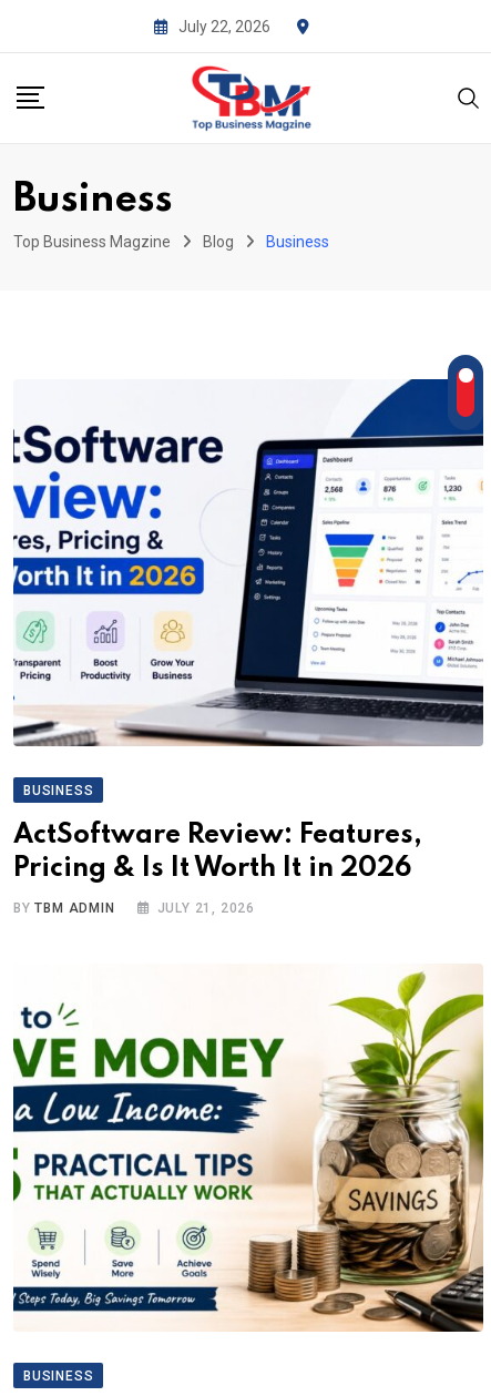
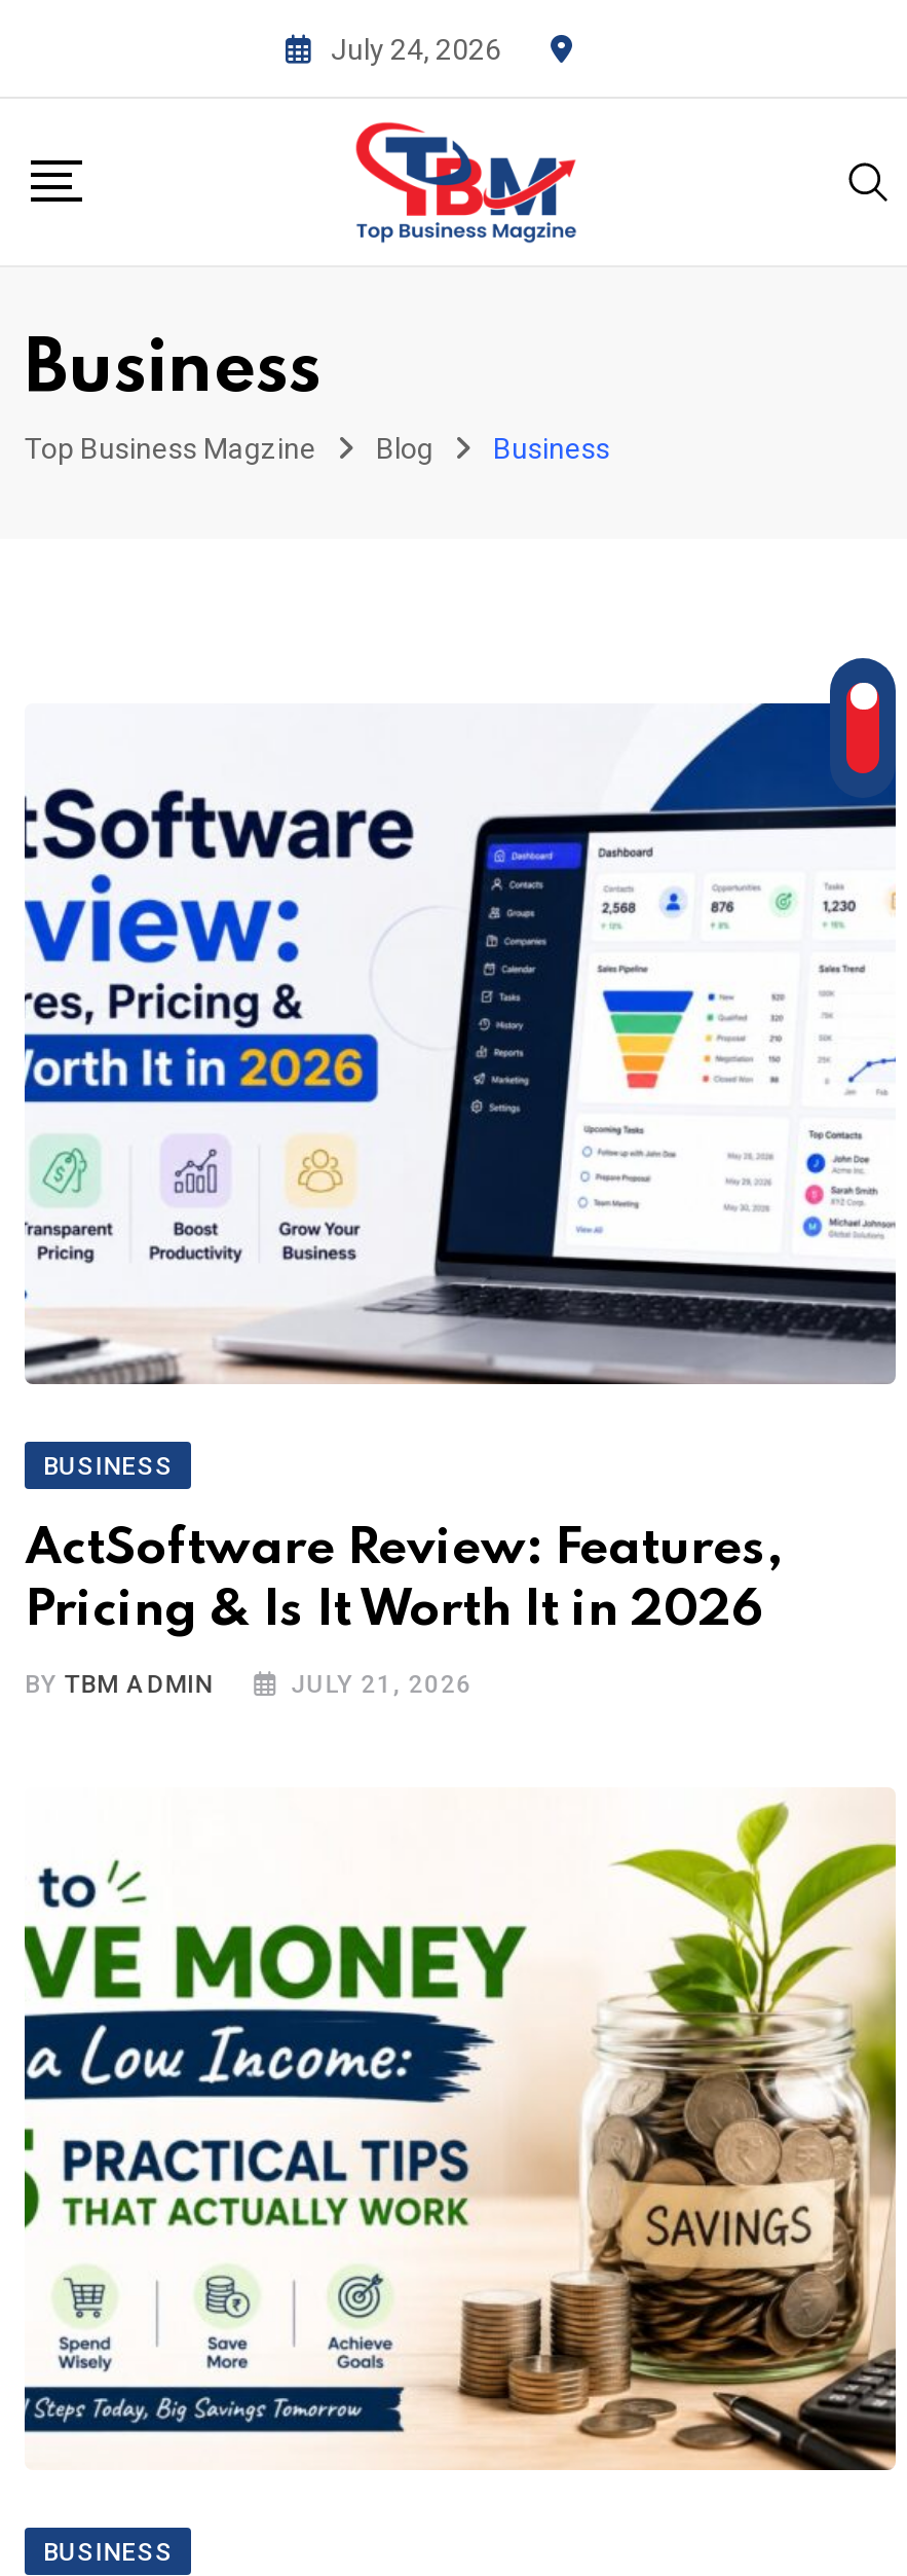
[178,17,270,35] July 22, 2026 -> [331,32,501,65] July 24, 2026

